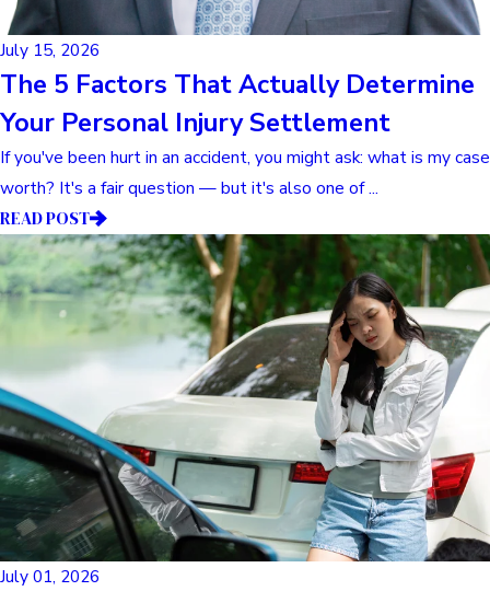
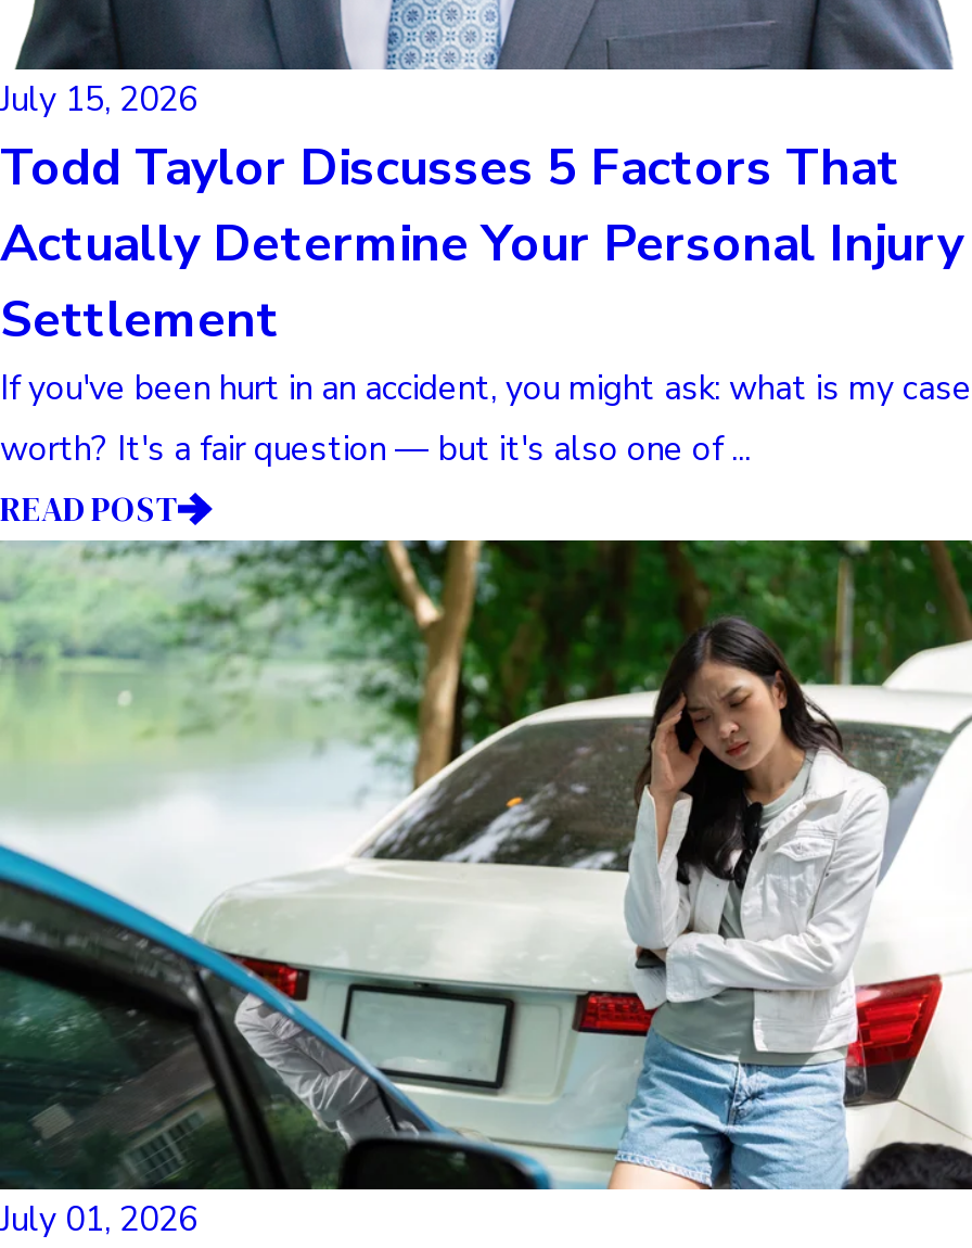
[0,67,475,140] The 5 Factors That Actually Determine | Your Personal Injury Settlement -> [0,133,963,354] Todd Taylor Discusses 5 Factors That | Actually Determine Your Personal Injury | Settlement

